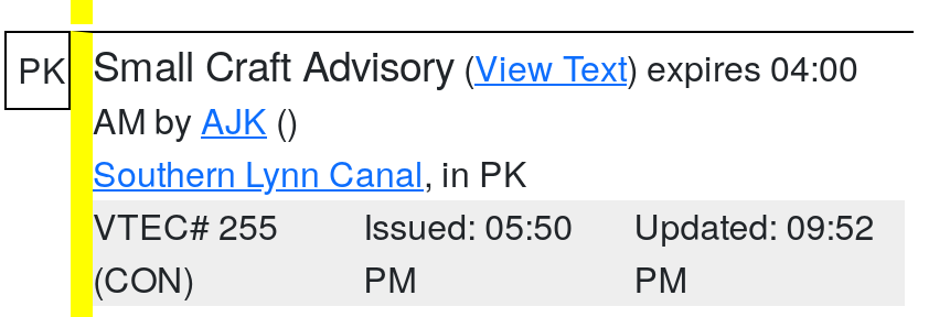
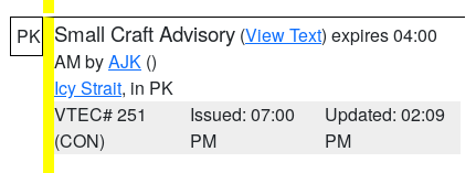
[93,147,527,251] Southern Lynn Canal, in PK | VTEC# 255 -> [54,75,173,127] Icy Strait, in PK | VTEC# 251
[363,200,573,251] Issued: 05:50 -> [190,101,294,127] Issued: 07:00
[634,200,874,251] Updated: 09:52 -> [325,101,445,127] Updated: 02:09

